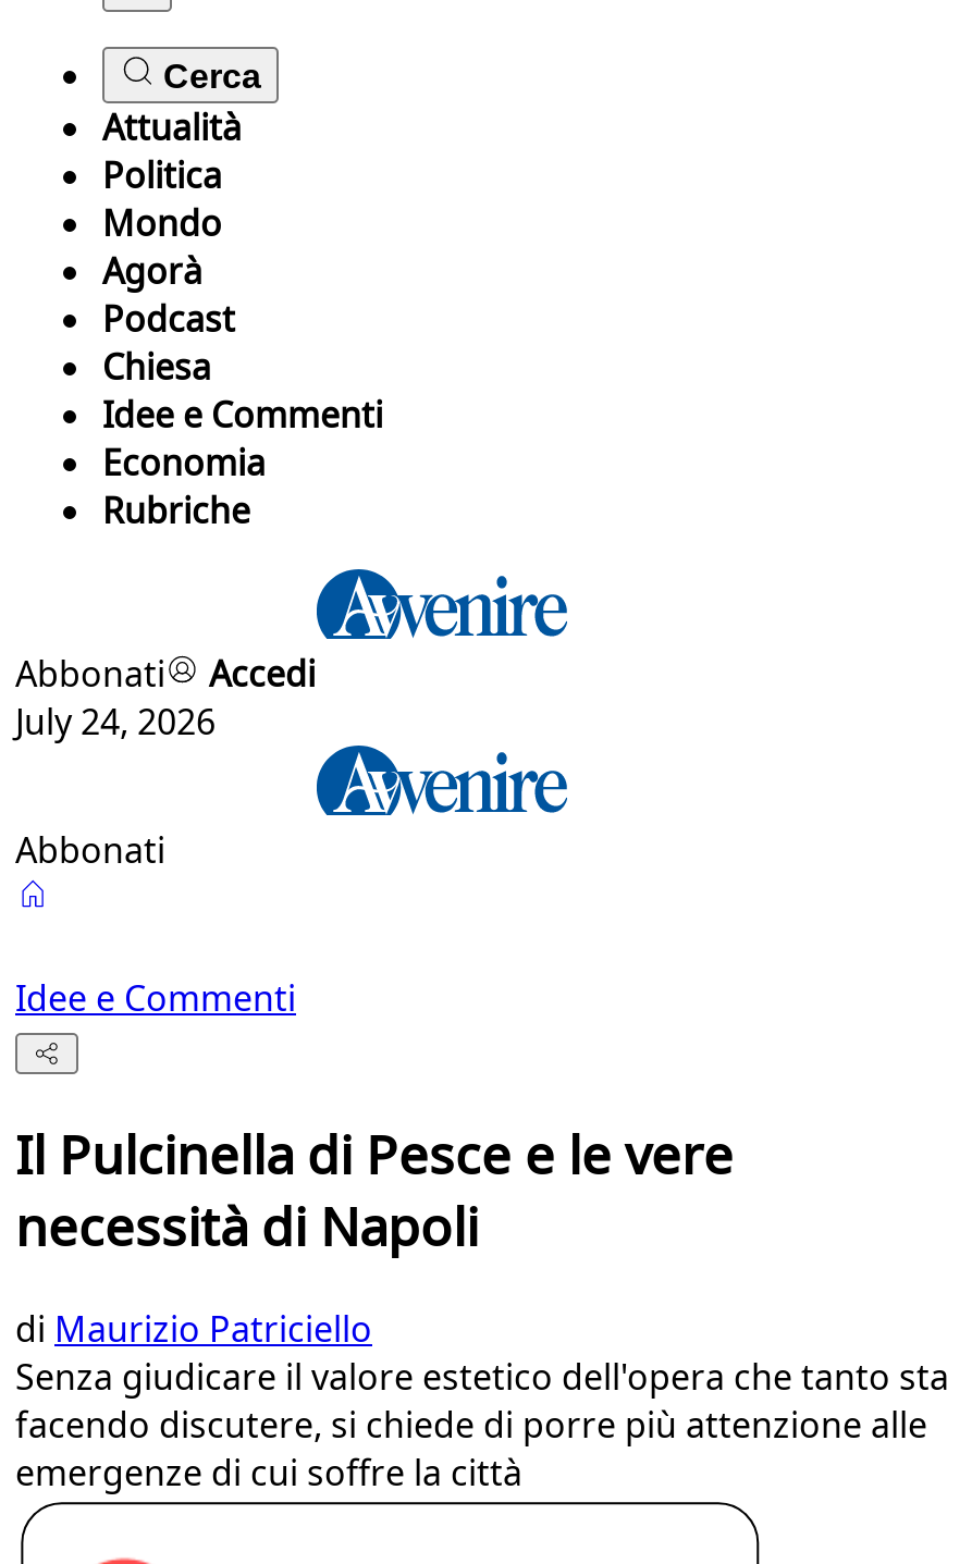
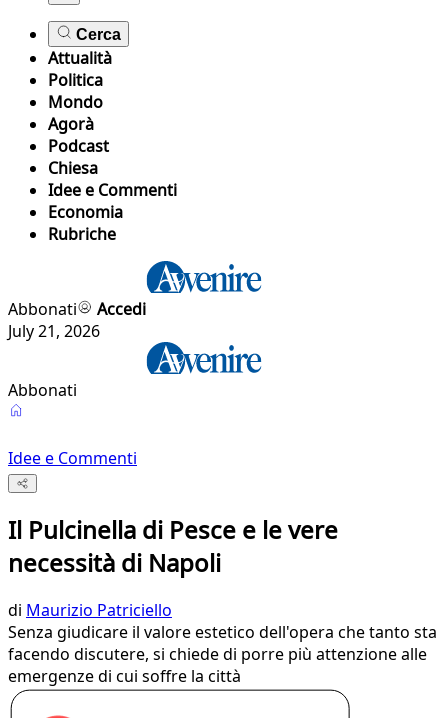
[15,698,216,746] July 24, 2026 -> [8,320,100,342] July 21, 2026

